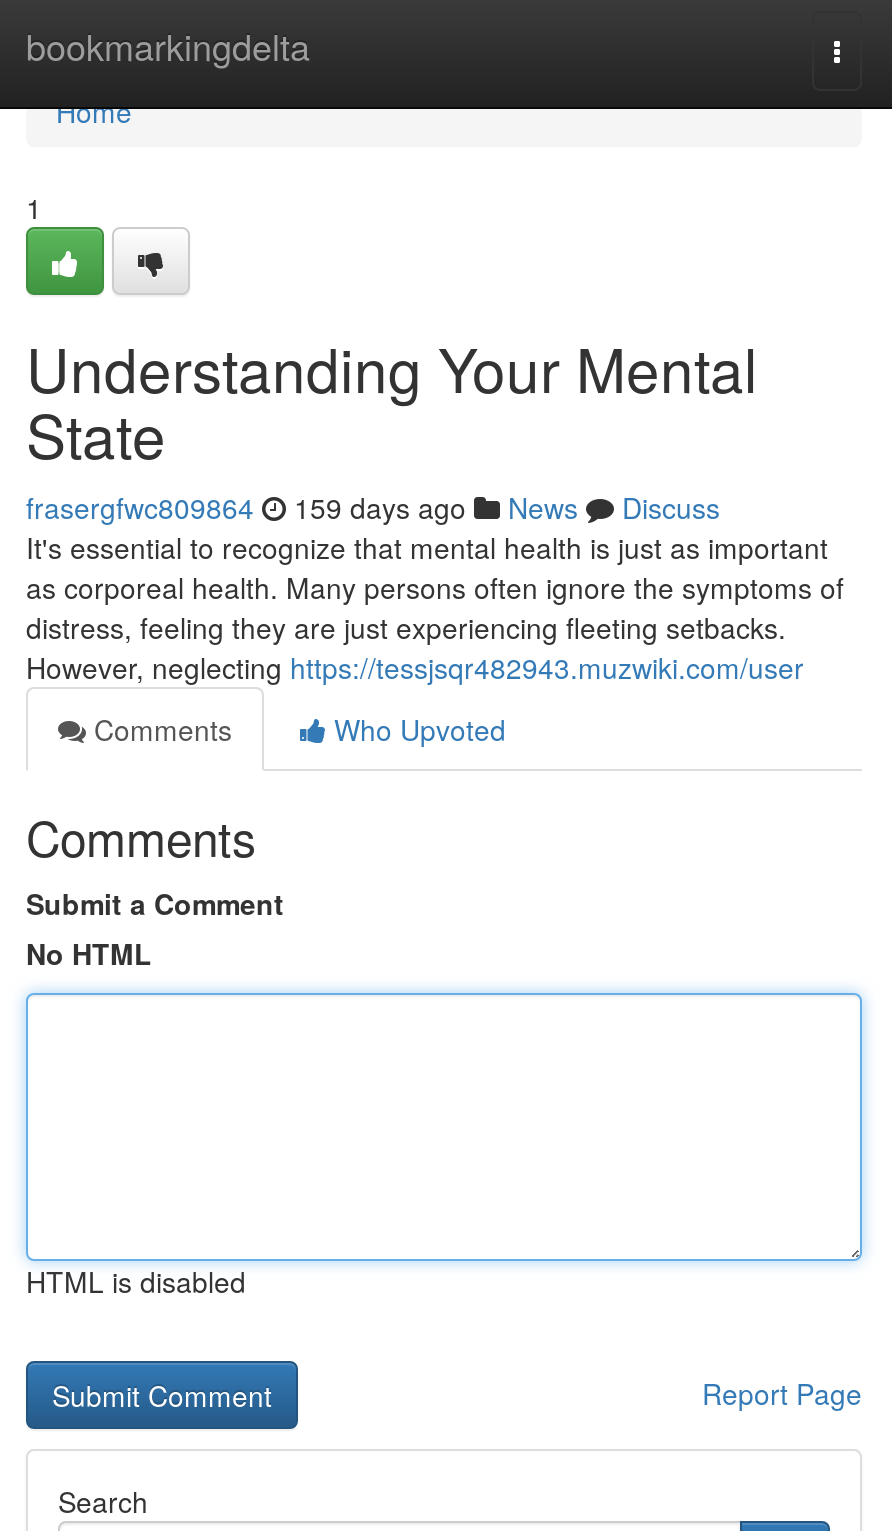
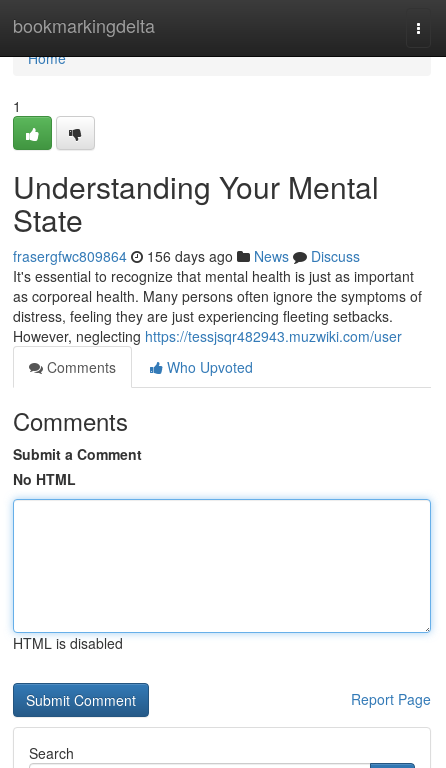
[26,487,720,527] frasergfwc809864 159 days ago News Discuss -> [13,246,360,266] frasergfwc809864 156 days ago News Discuss

